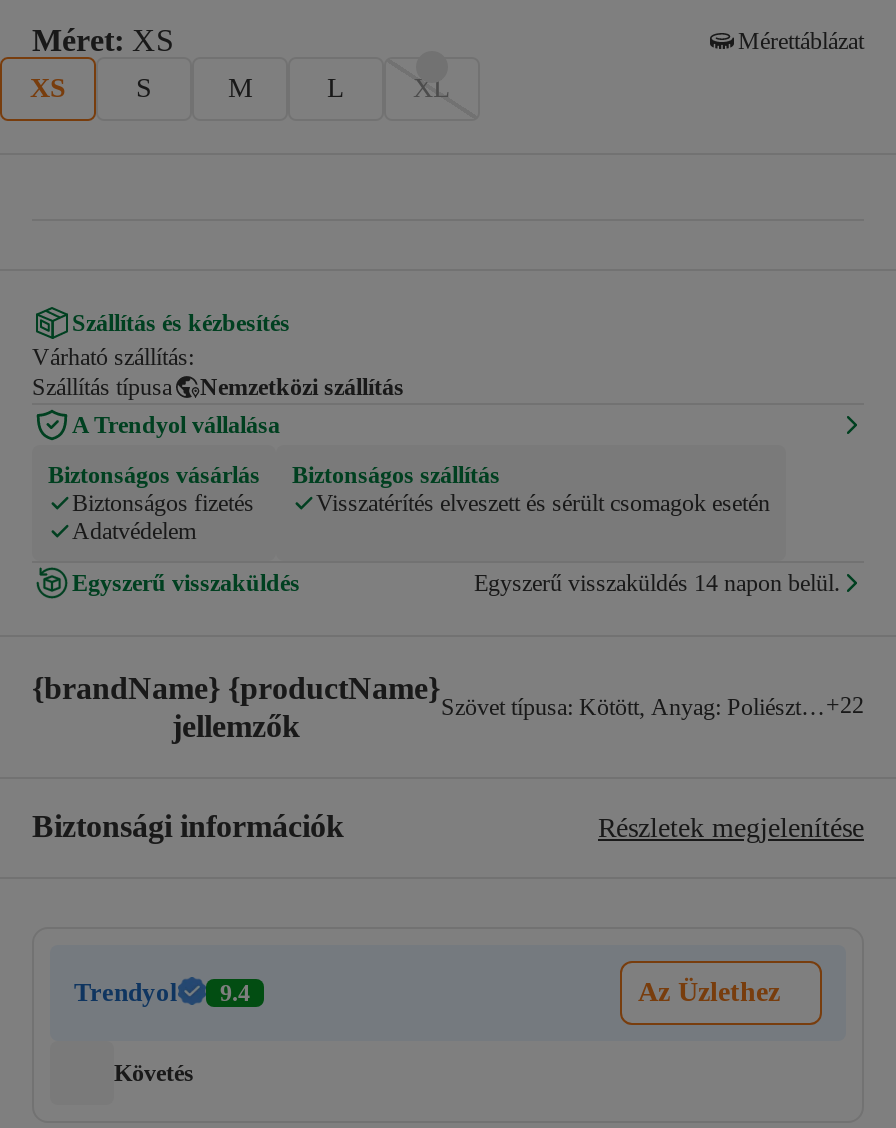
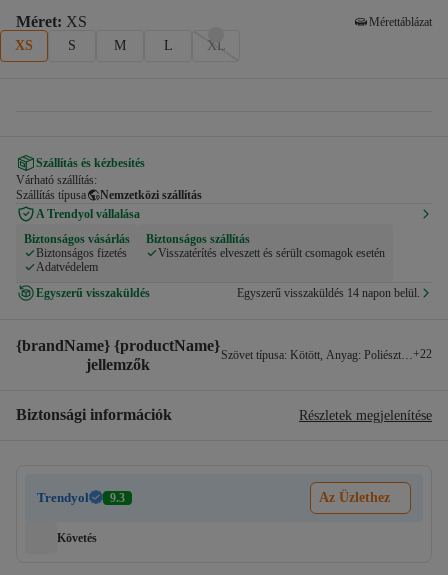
[74,976,250,1007] Trendyol 9.4 -> [37,490,125,505] Trendyol 9.3

